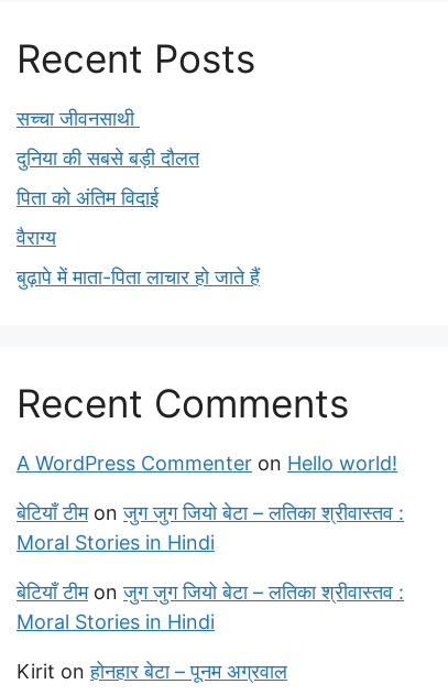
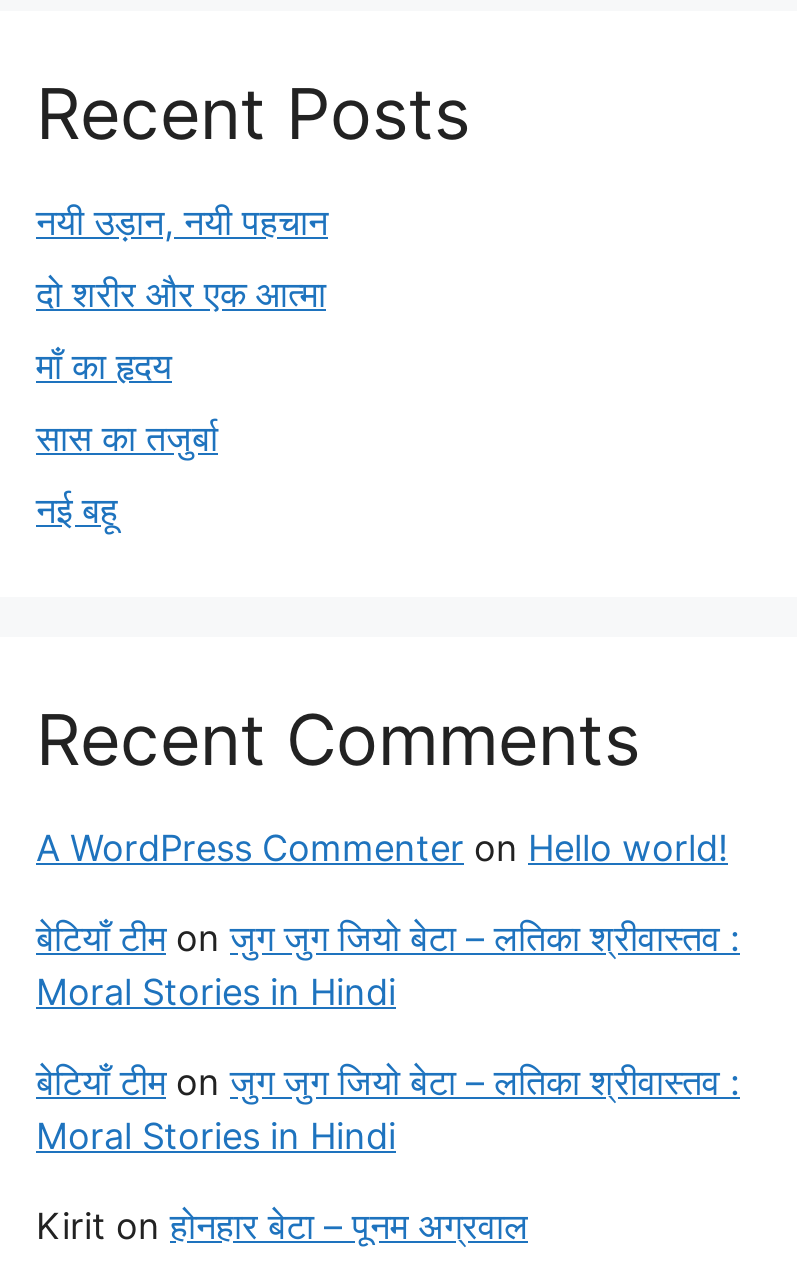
[17,107,140,130] सच्चा जीवनसाथी -> [36,201,328,243] नयी उड़ान, नयी पहचान
[17,147,199,170] दुनिया की सबसे बड़ी दौलत -> [36,273,326,315] दो शरीर और एक आत्मा
[17,186,159,209] पिता को अंतिम विदाई -> [36,345,172,387] माँ का हृदय
[17,226,56,249] वैराग्य -> [36,417,218,459] सास का तजुर्बा
[17,266,260,289] बुढ़ापे में माता-पिता लाचार हो जाते हैं -> [36,489,118,531] नई बहू

